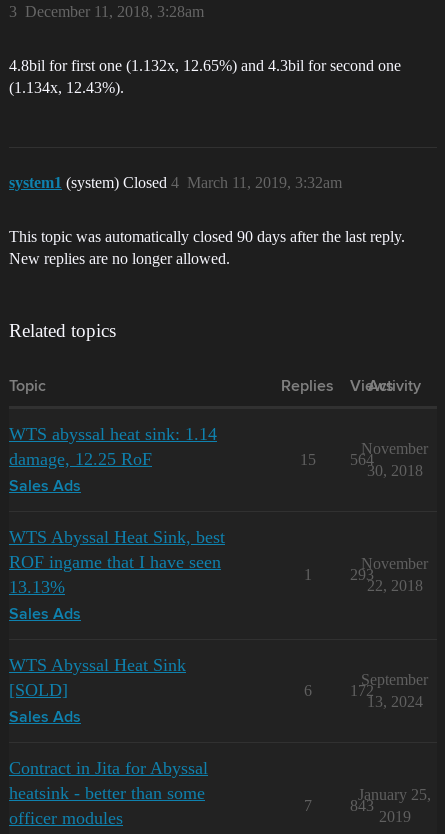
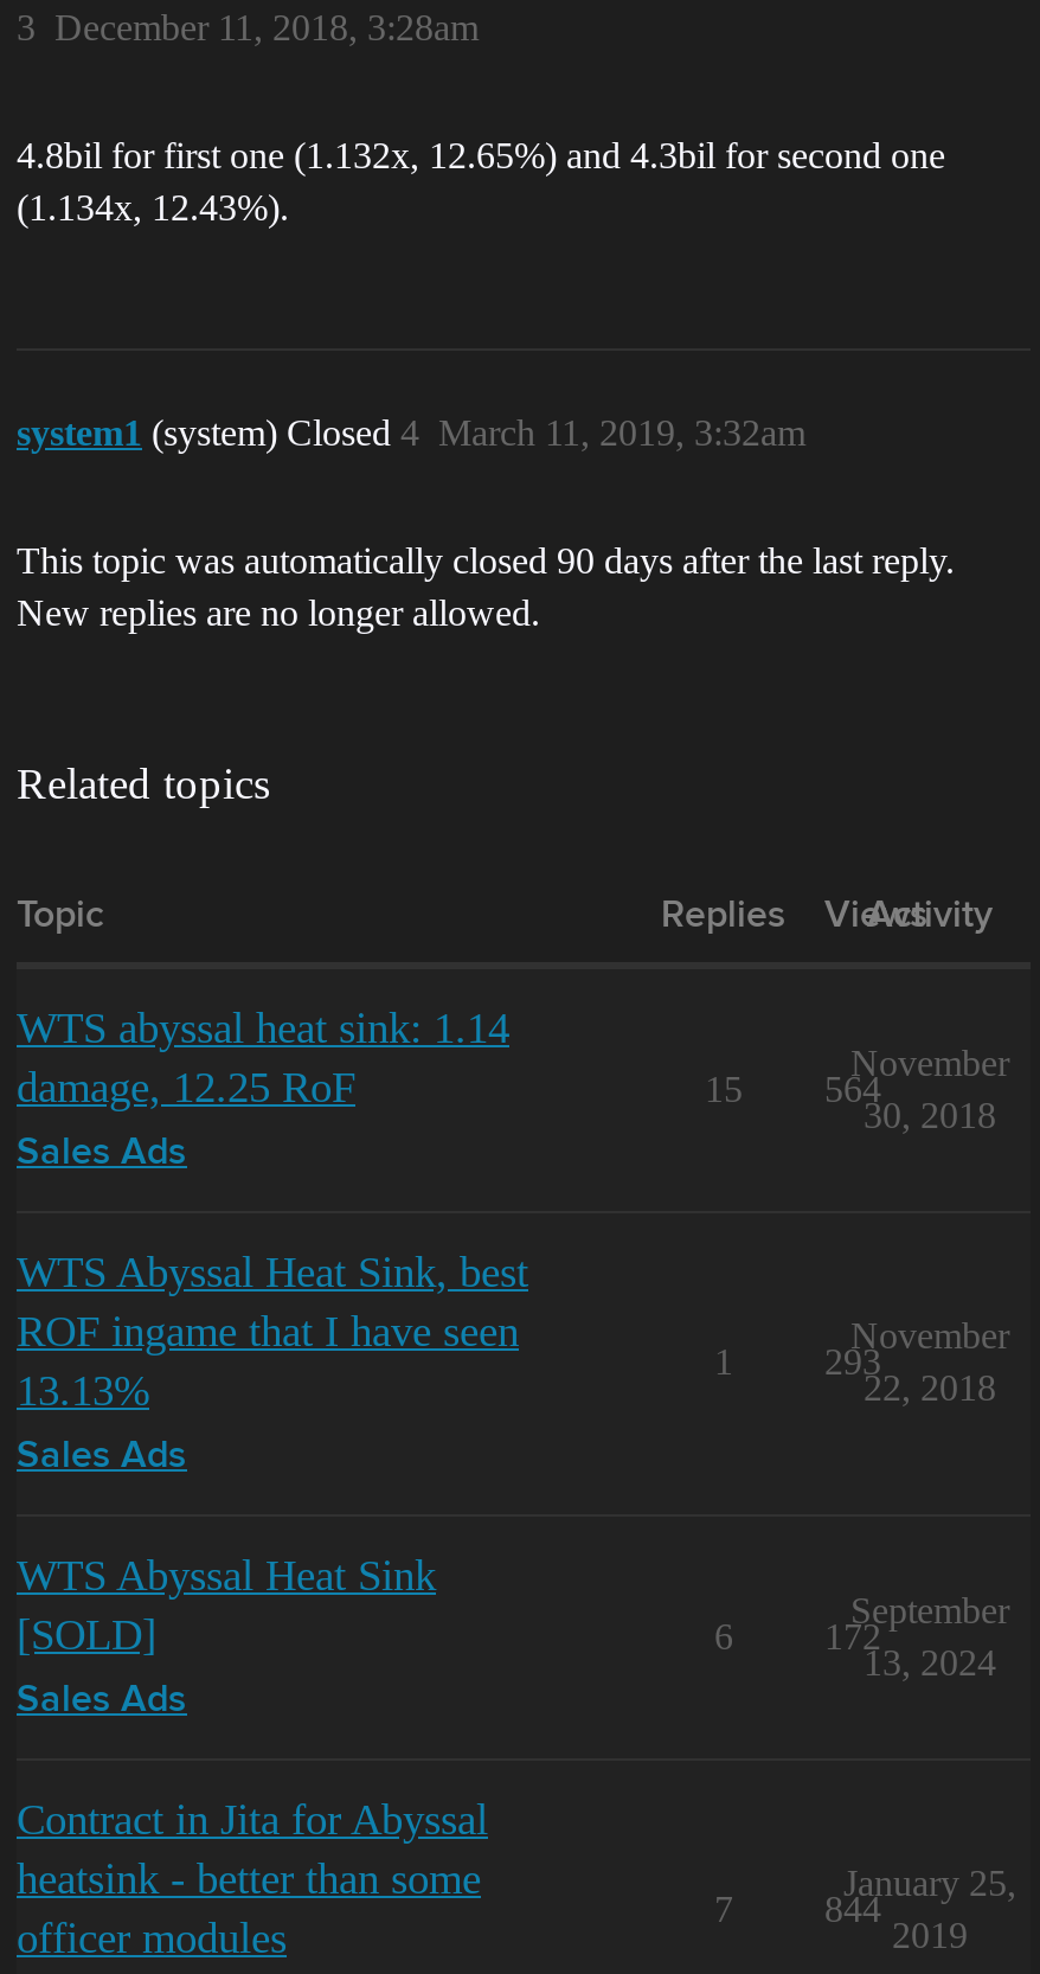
[350,797,374,814] 843 -> [824,1889,881,1930] 844

